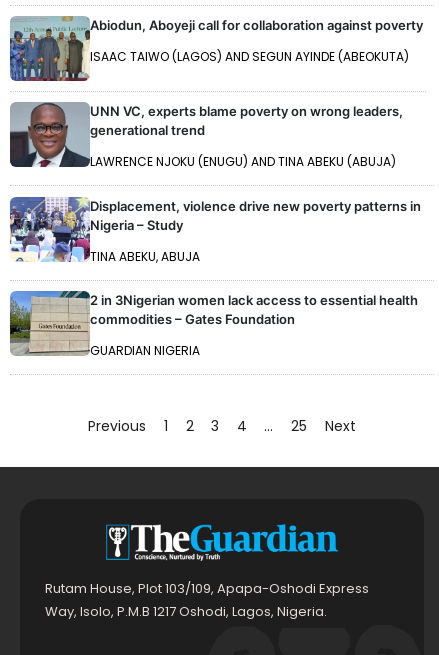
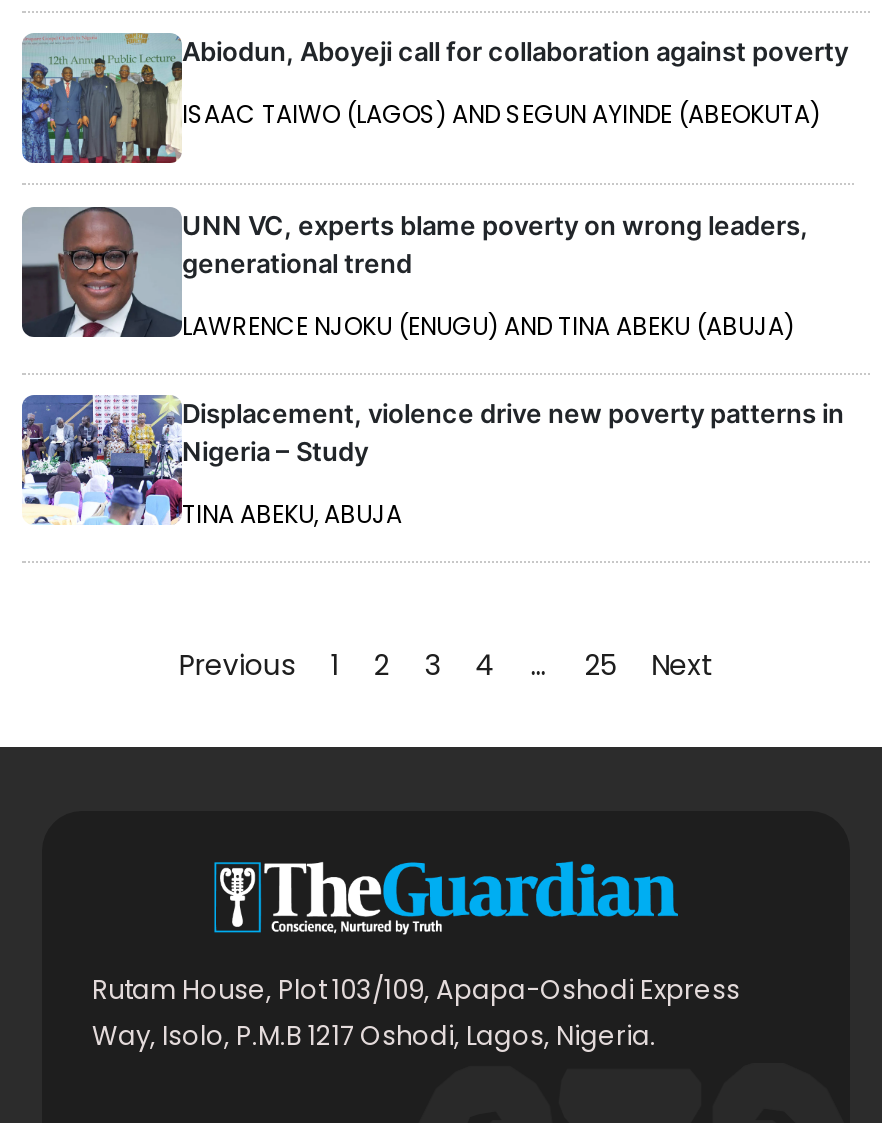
[9,290,418,359] [image] | 2 in 3Nigerian women lack access to essential health | commodities – Gates Foundation | GUARDIAN NIGERIA -> none

